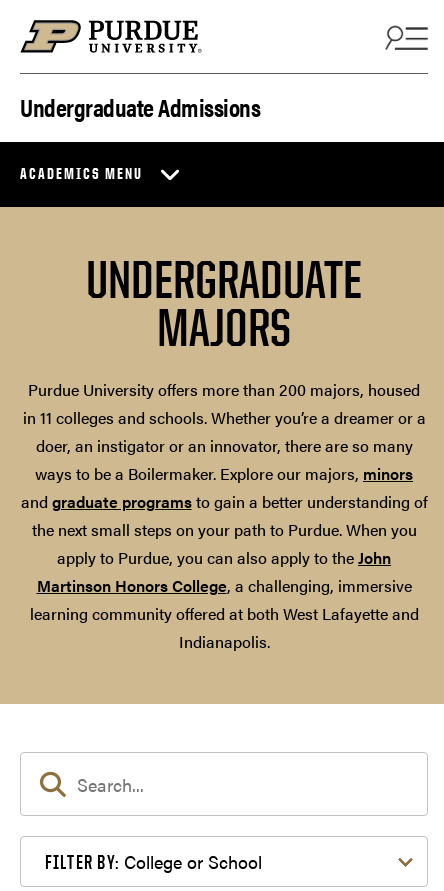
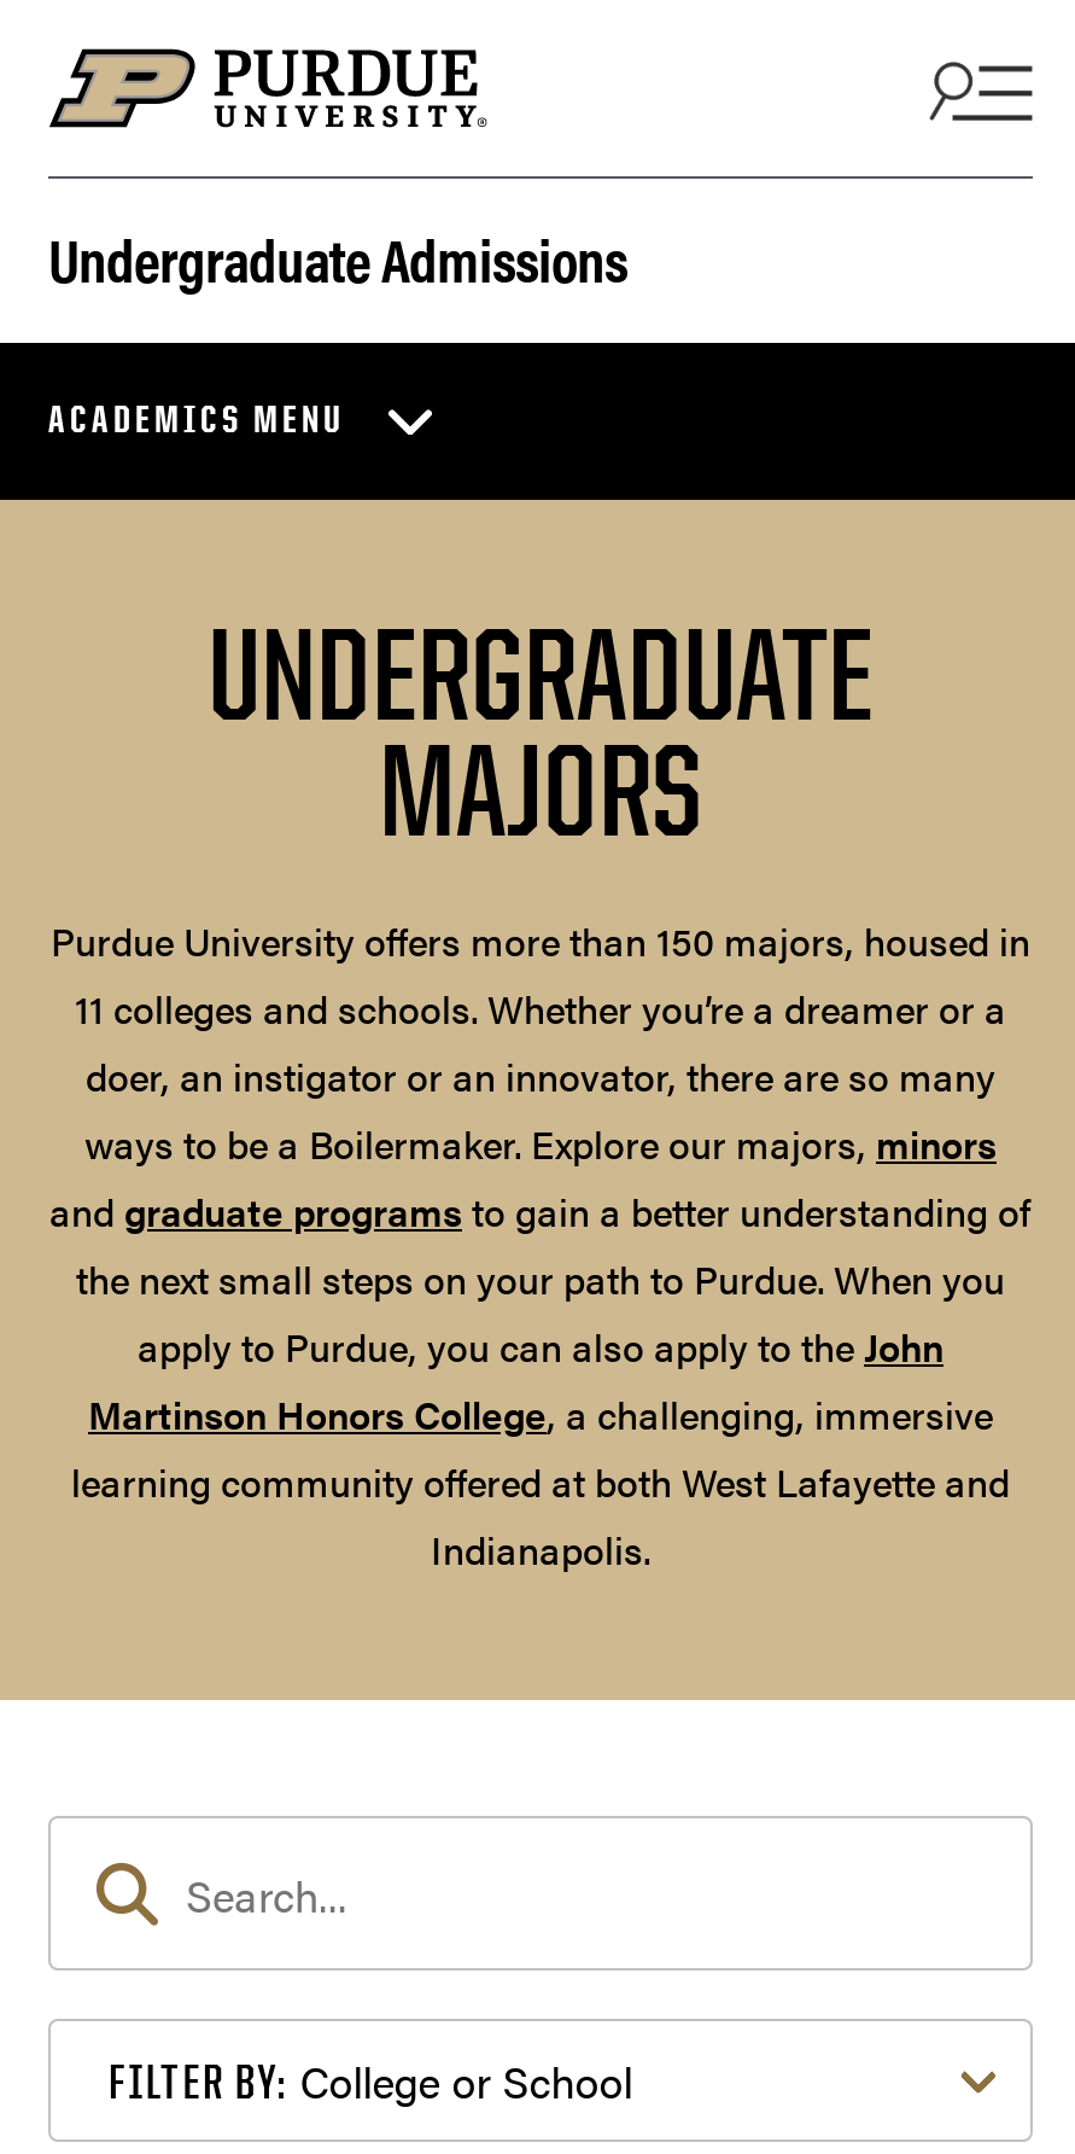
[22,378,425,429] Purdue University offers more than 200 majors, housed | in 11 colleges and schools. Whether you’re a dreamer or a -> [51,913,1030,1036] Purdue University offers more than 150 majors, housed in | 11 colleges and schools. Whether you’re a dreamer or a

